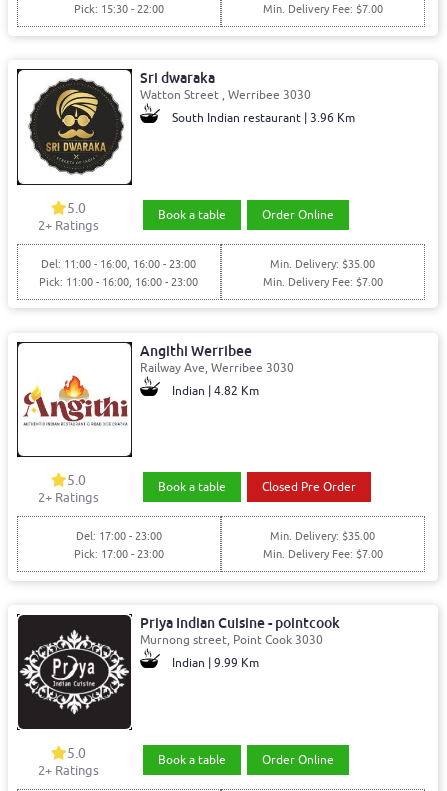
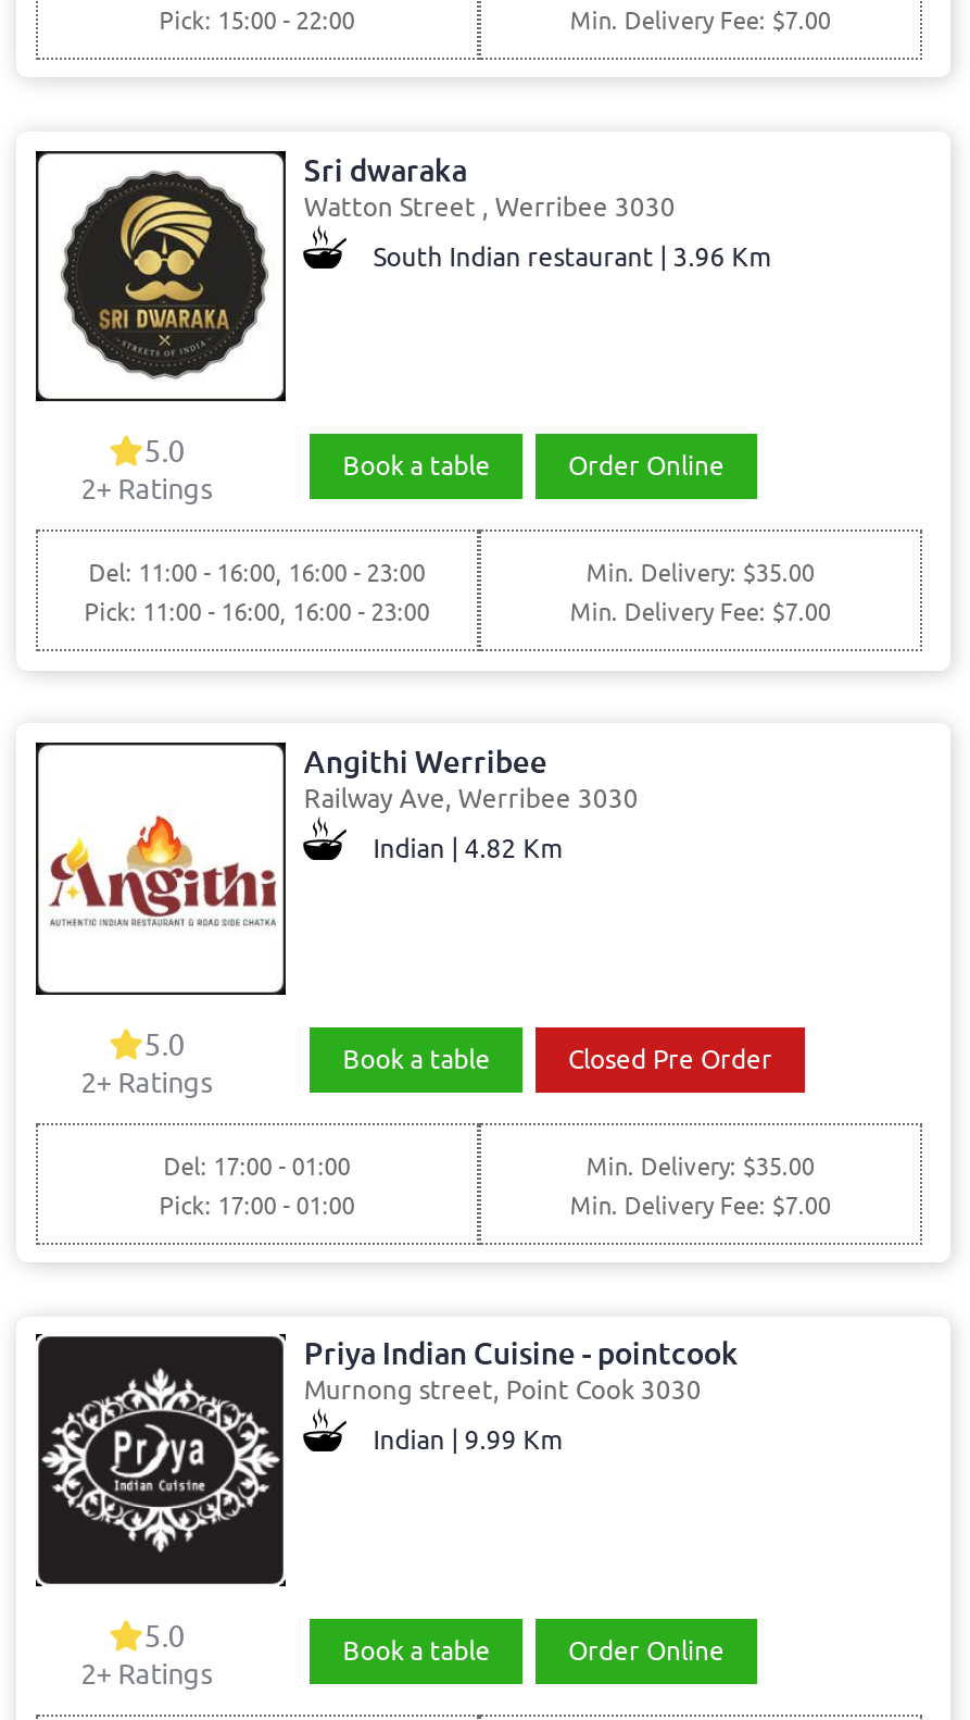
[74,2,164,16] Pick: 15:30 - 22:00 -> [159,5,355,35] Pick: 15:00 - 22:00
[76,529,162,543] Del: 17:00 - 23:00 -> [163,1151,350,1181] Del: 17:00 - 01:00
[74,547,164,561] Pick: 17:00 - 23:00 -> [159,1190,355,1220] Pick: 17:00 - 01:00

